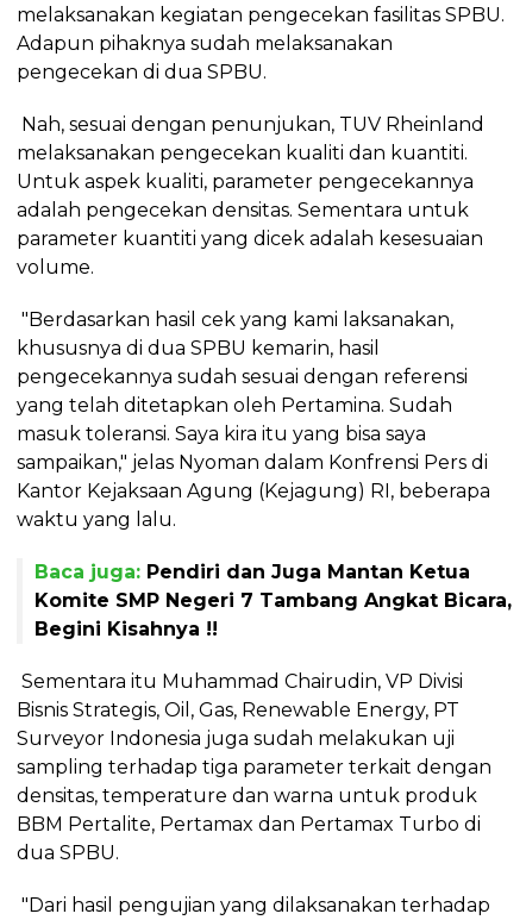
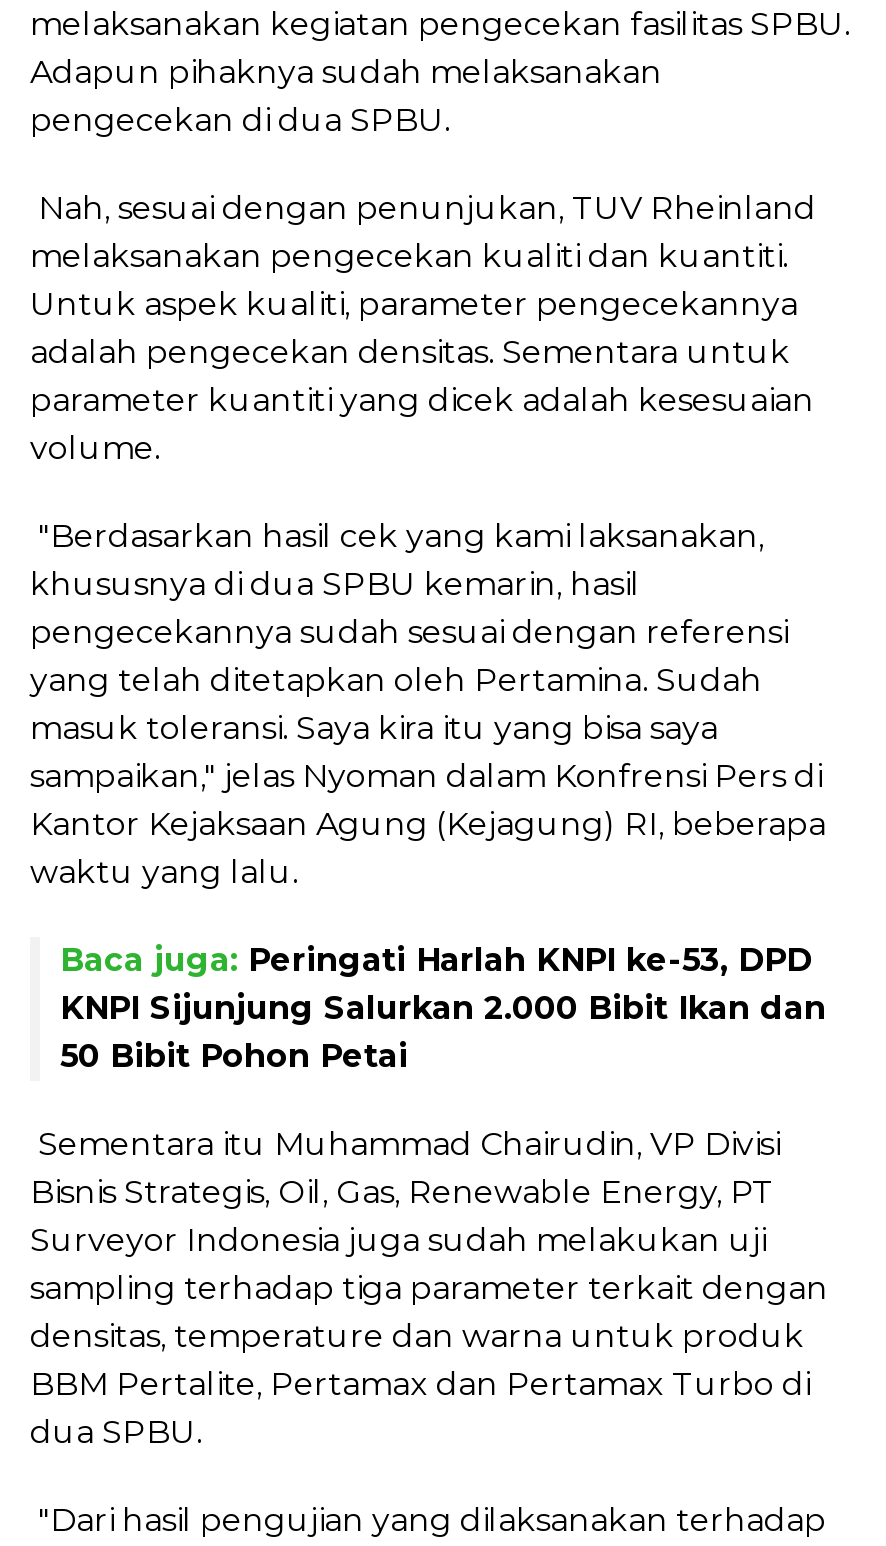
[35,561,512,640] Baca juga: Pendiri dan Juga Mantan Ketua | Komite SMP Negeri 7 Tambang Angkat Bicara, | Begini Kisahnya !! -> [60,942,826,1076] Baca juga: Peringati Harlah KNPI ke-53, DPD | KNPI Sijunjung Salurkan 2.000 Bibit Ikan dan | 50 Bibit Pohon Petai

